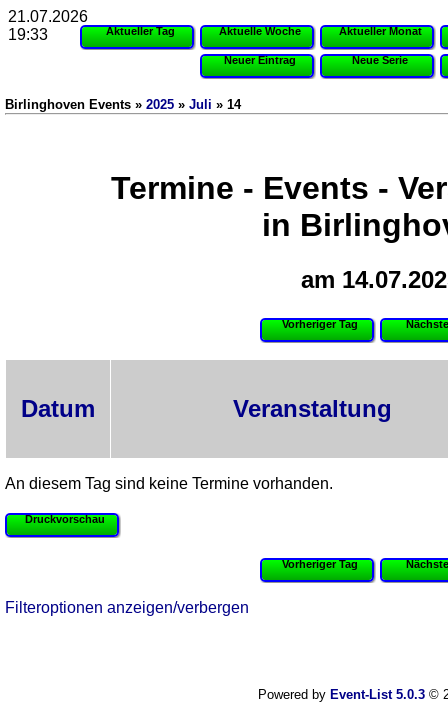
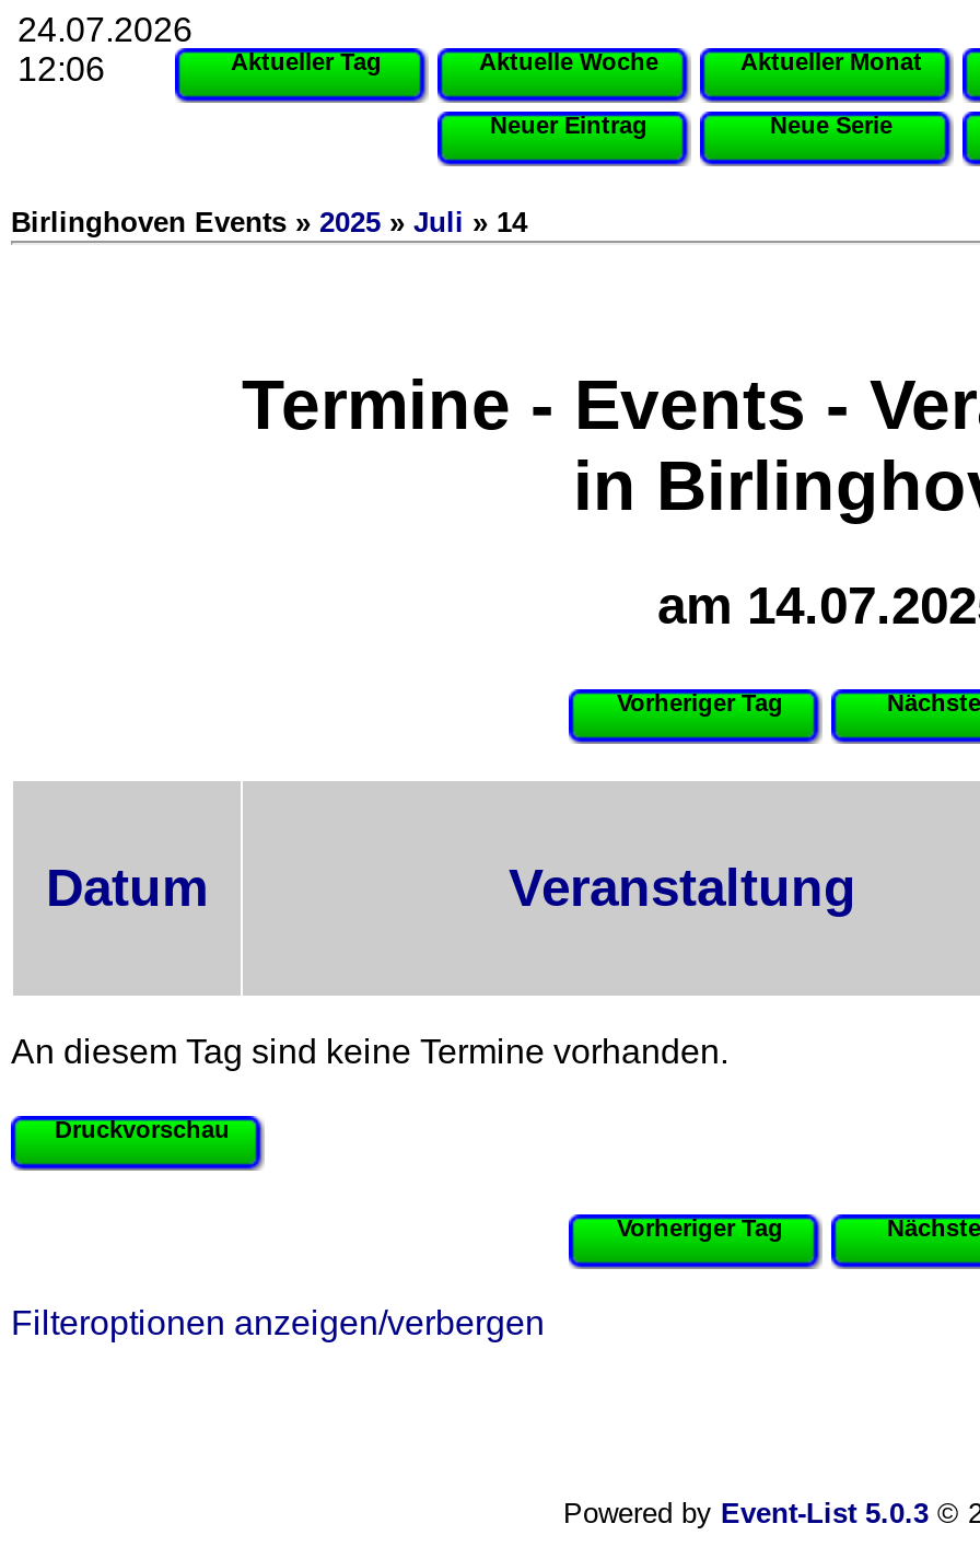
[8,8,88,25] 21.07.2026 -> [17,11,192,48] 24.07.2026
[8,26,48,43] 19:33 -> [17,50,105,88] 12:06

